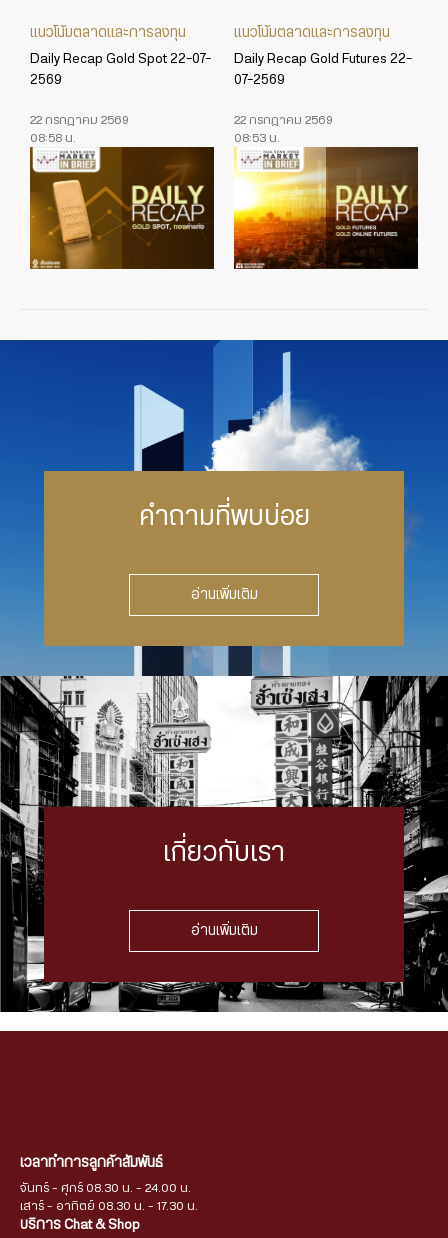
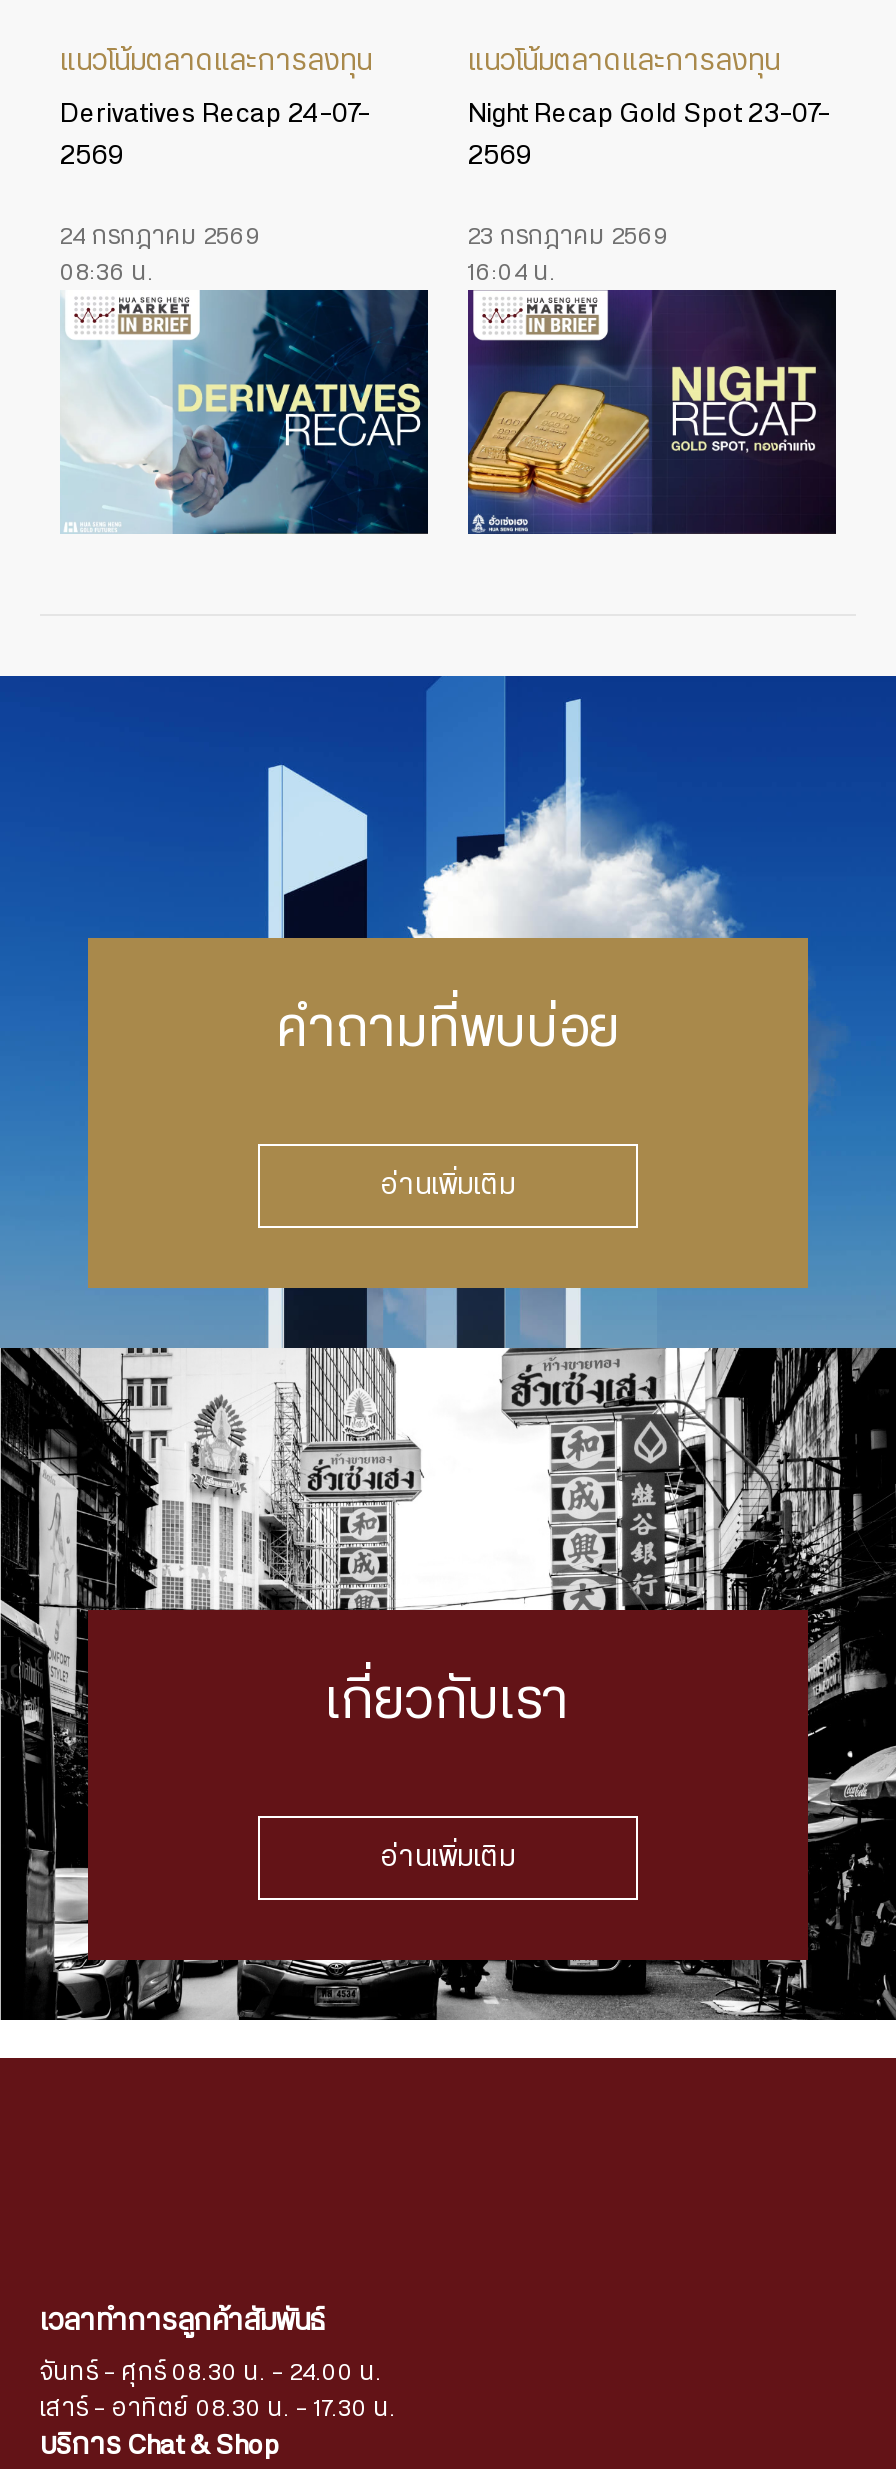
[30,52,211,66] Daily Recap Gold Spot 22-07- -> [60,100,370,128] Derivatives Recap 24-07-
[234,52,412,66] Daily Recap Gold Futures 22- -> [468,100,830,128] Night Recap Gold Spot 23-07-
[234,73,285,87] 07-2569 -> [468,142,532,170] 2569
[30,114,129,126] 22 กรกฎาคม 2569 -> [60,224,260,248] 24 กรกฎาคม 2569
[234,114,333,126] 22 กรกฎาคม 2569 -> [468,224,668,248] 23 กรกฎาคม 2569
[30,132,76,144] 08:58 น. -> [60,260,154,284] 08:36 น.
[234,132,280,144] 08:53 น. -> [468,260,556,284] 16:04 น.
[29,146,214,270] [image] -> [60,288,428,536] [image]
[233,146,418,270] [image] -> [466,288,836,536] [image]

